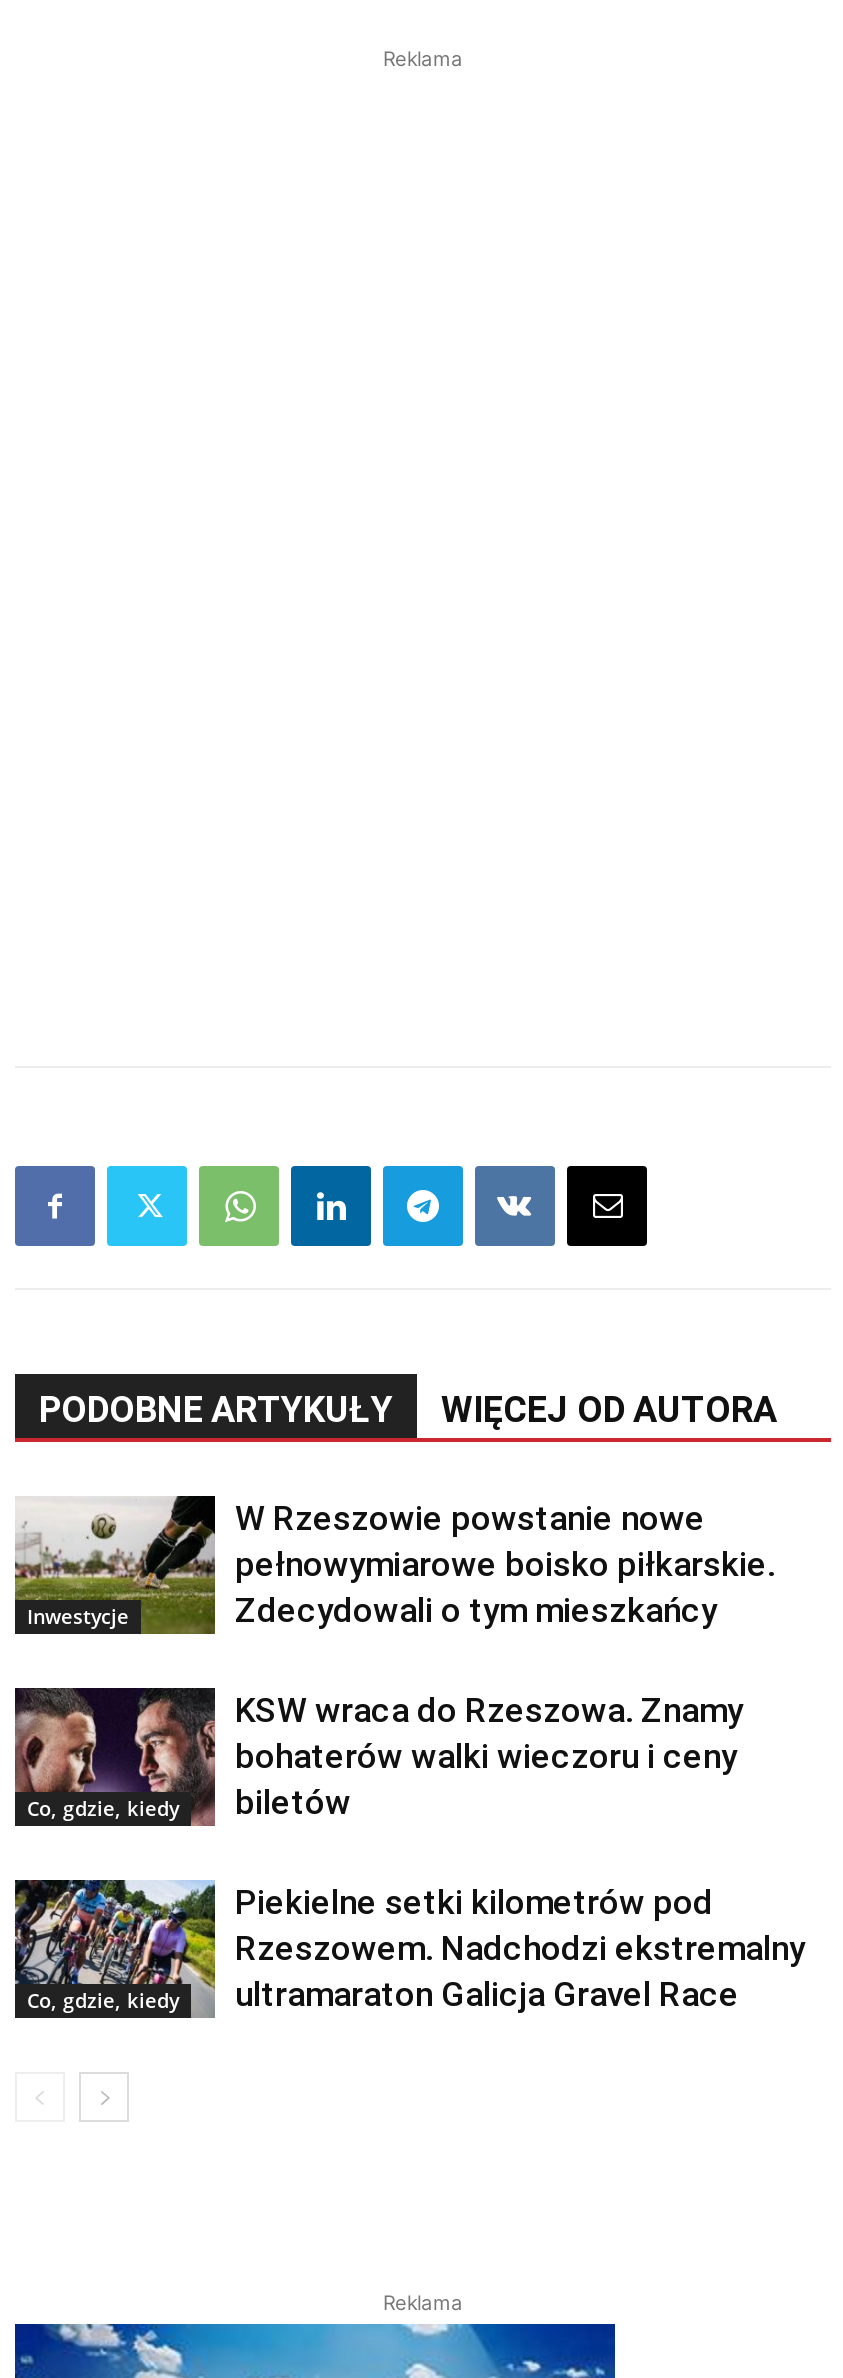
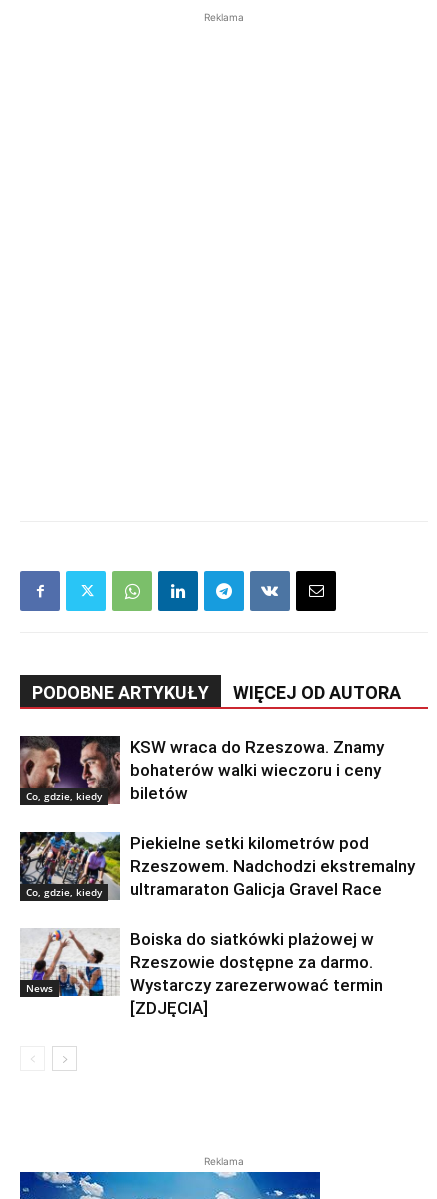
[15,1496,207,1634] [image] | Inwestycje -> none
[235,1499,775,1631] W Rzeszowie powstanie nowe | pełnowymiarowe boisko piłkarskie. | Zdecydowali o tym mieszkańcy -> none
moved [11,1686,805,2015] -> [18,735,415,899]: [image] | Co, gdzie, kiedy | KSW wraca do Rzeszowa. Znamy | ... | Rzeszowem. Nadchodzi ekstremalny | ultramaraton Galicja Gravel Race
none -> [20,928,116,997] [image] | News
none -> [130,929,383,1018] Boiska do siatkówki plażowej w | Rzeszowie dostępne za darmo. | Wystarczy zarezerwować termin | [ZDJĘCIA]

